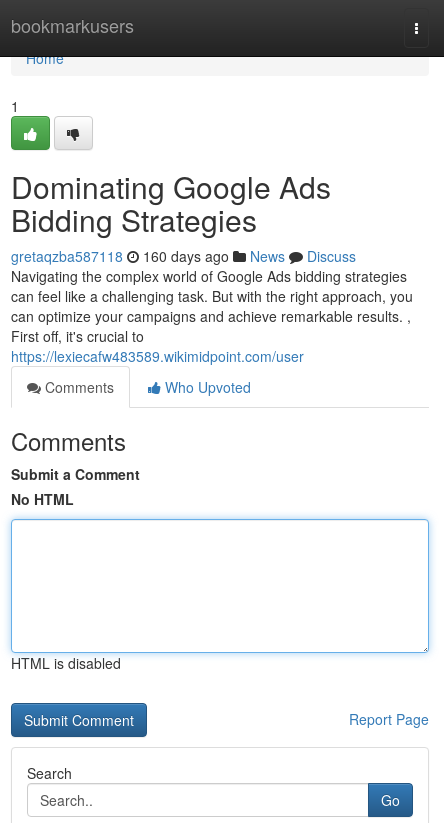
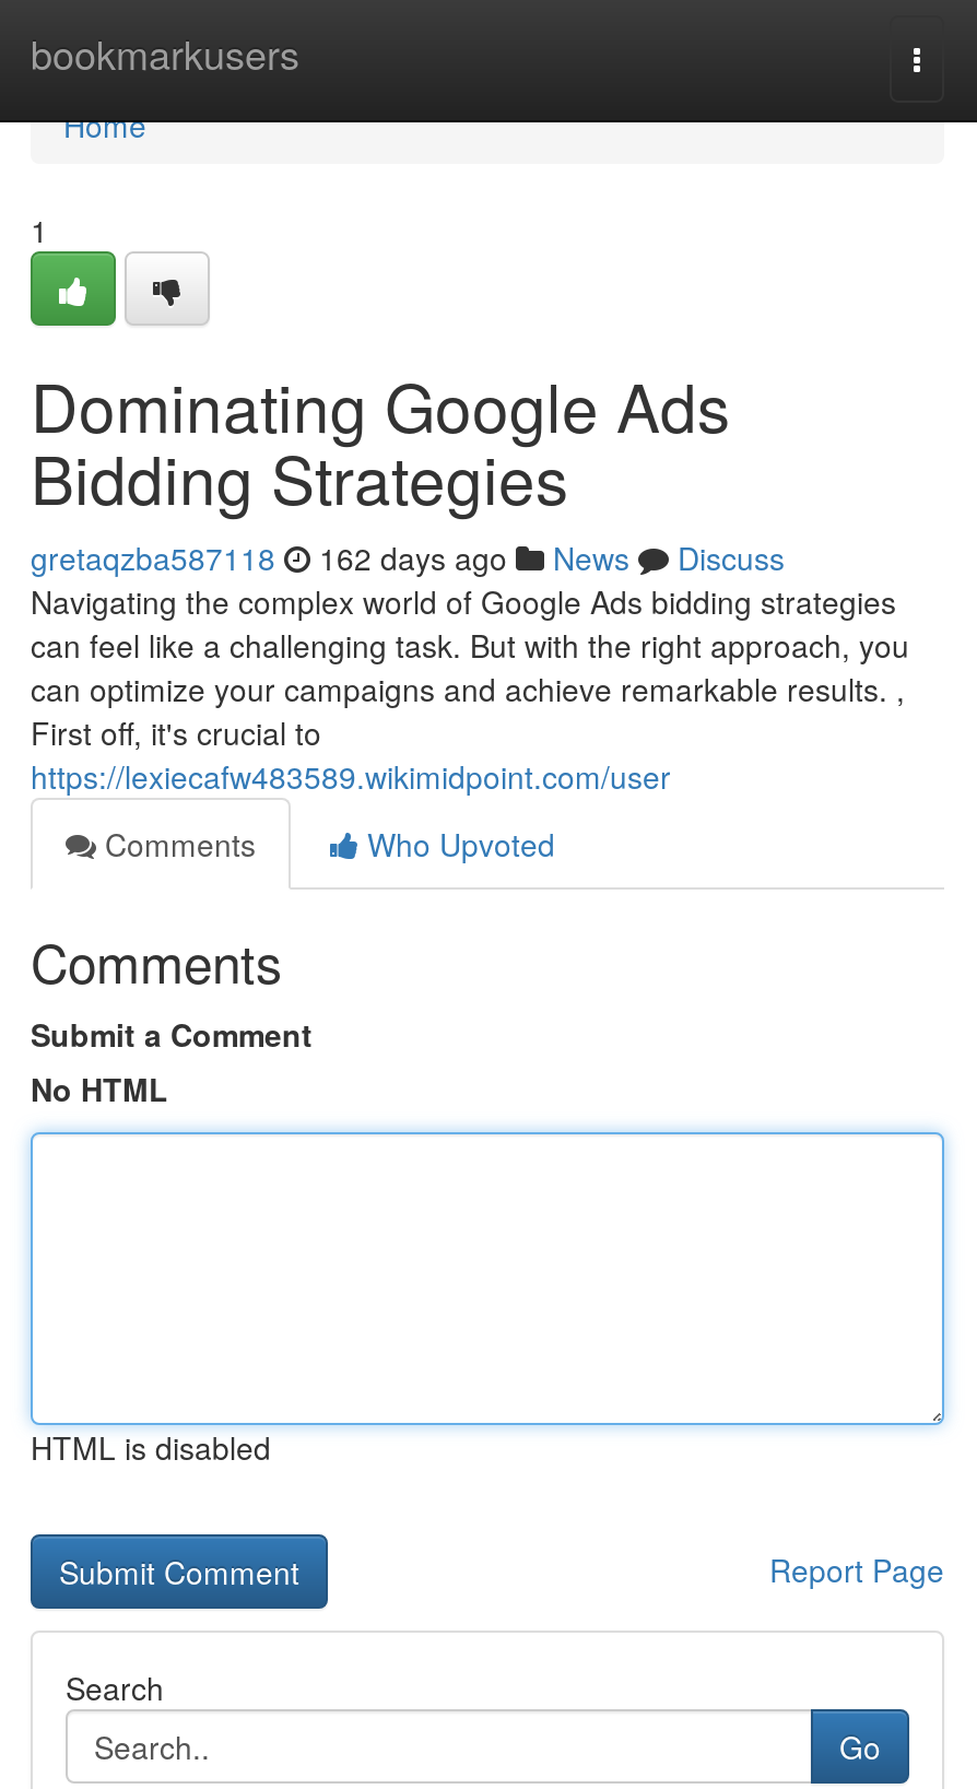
[11,246,356,266] gretaqzba587118 160 days ago News Discuss -> [31,535,785,579] gretaqzba587118 162 days ago News Discuss

